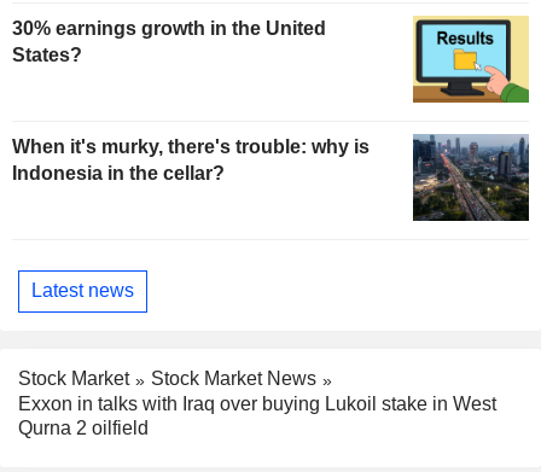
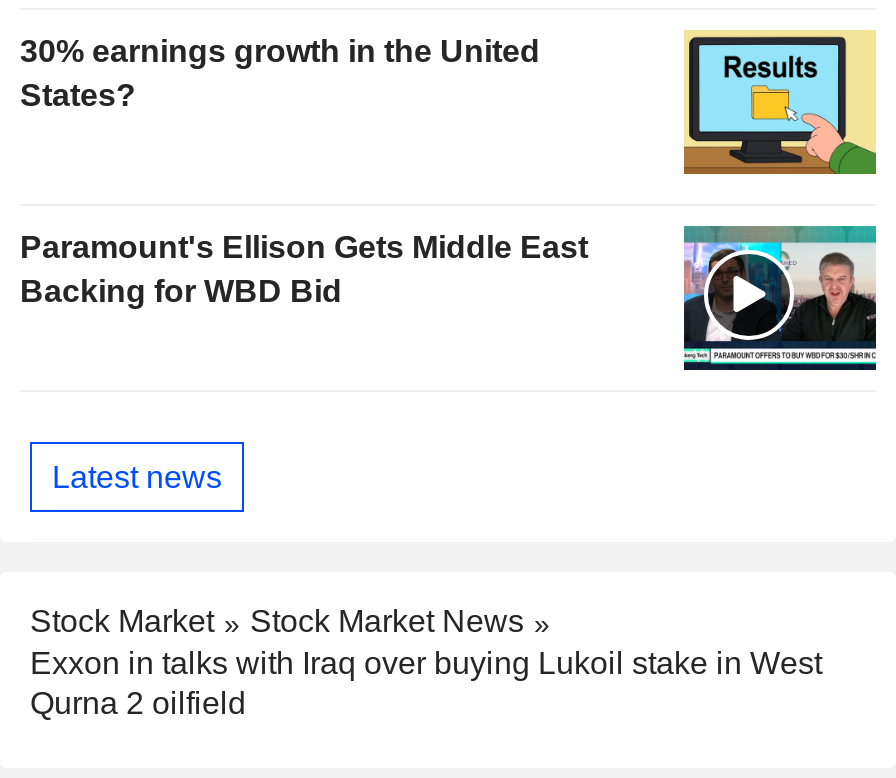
[12,136,370,183] When it's murky, there's trouble: why is | Indonesia in the cellar? -> [20,231,588,309] Paramount's Ellison Gets Middle East | Backing for WBD Bid
[412,134,530,222] [image] -> [682,225,878,373] [image]

